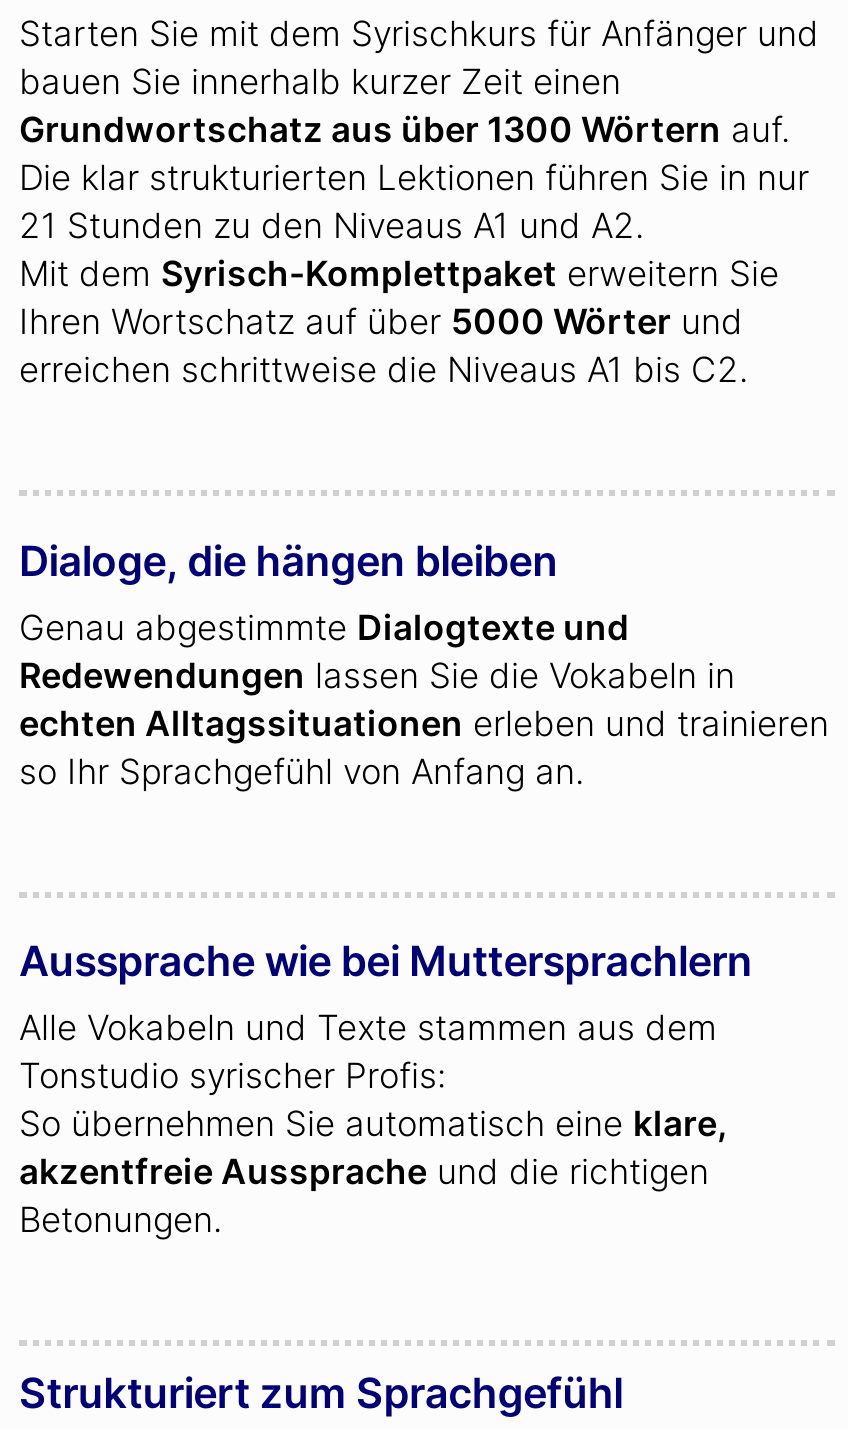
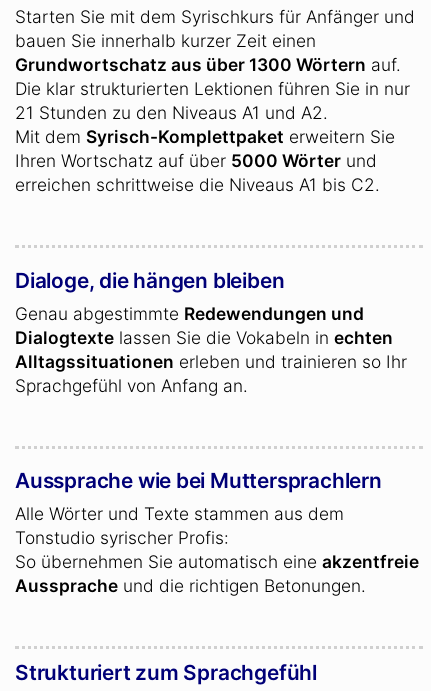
[19,606,829,792] Genau abgestimmte Dialogtexte und | Redewendungen lassen Sie die Vokabeln in | echten Alltagssituationen erleben und trainieren | so Ihr Sprachgefühl von Anfang an. -> [15,303,407,396] Genau abgestimmte Redewendungen und | Dialogtexte lassen Sie die Vokabeln in echten | Alltagssituationen erleben und trainieren so Ihr | Sprachgefühl von Anfang an.
[19,1007,717,1049] Alle Vokabeln und Texte stammen aus dem -> [15,503,344,524] Alle Wörter und Texte stammen aus dem
[19,1103,727,1241] So übernehmen Sie automatisch eine klare, | akzentfreie Aussprache und die richtigen | Betonungen. -> [15,551,419,596] So übernehmen Sie automatisch eine akzentfreie | Aussprache und die richtigen Betonungen.

